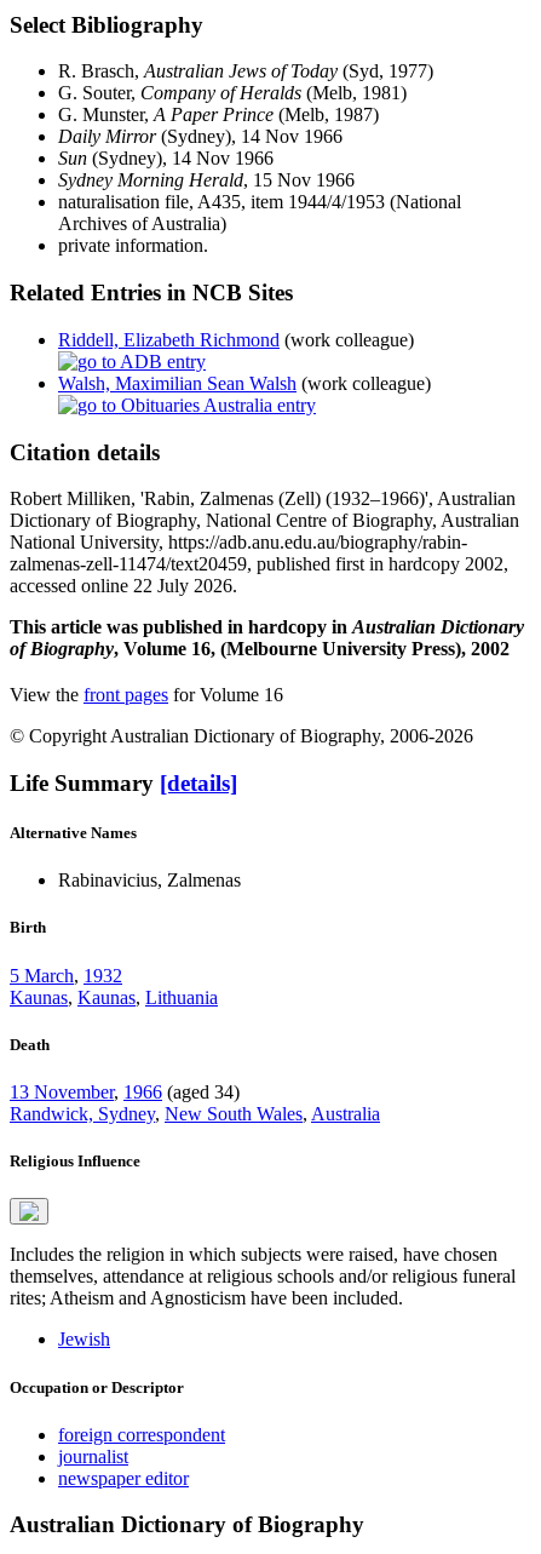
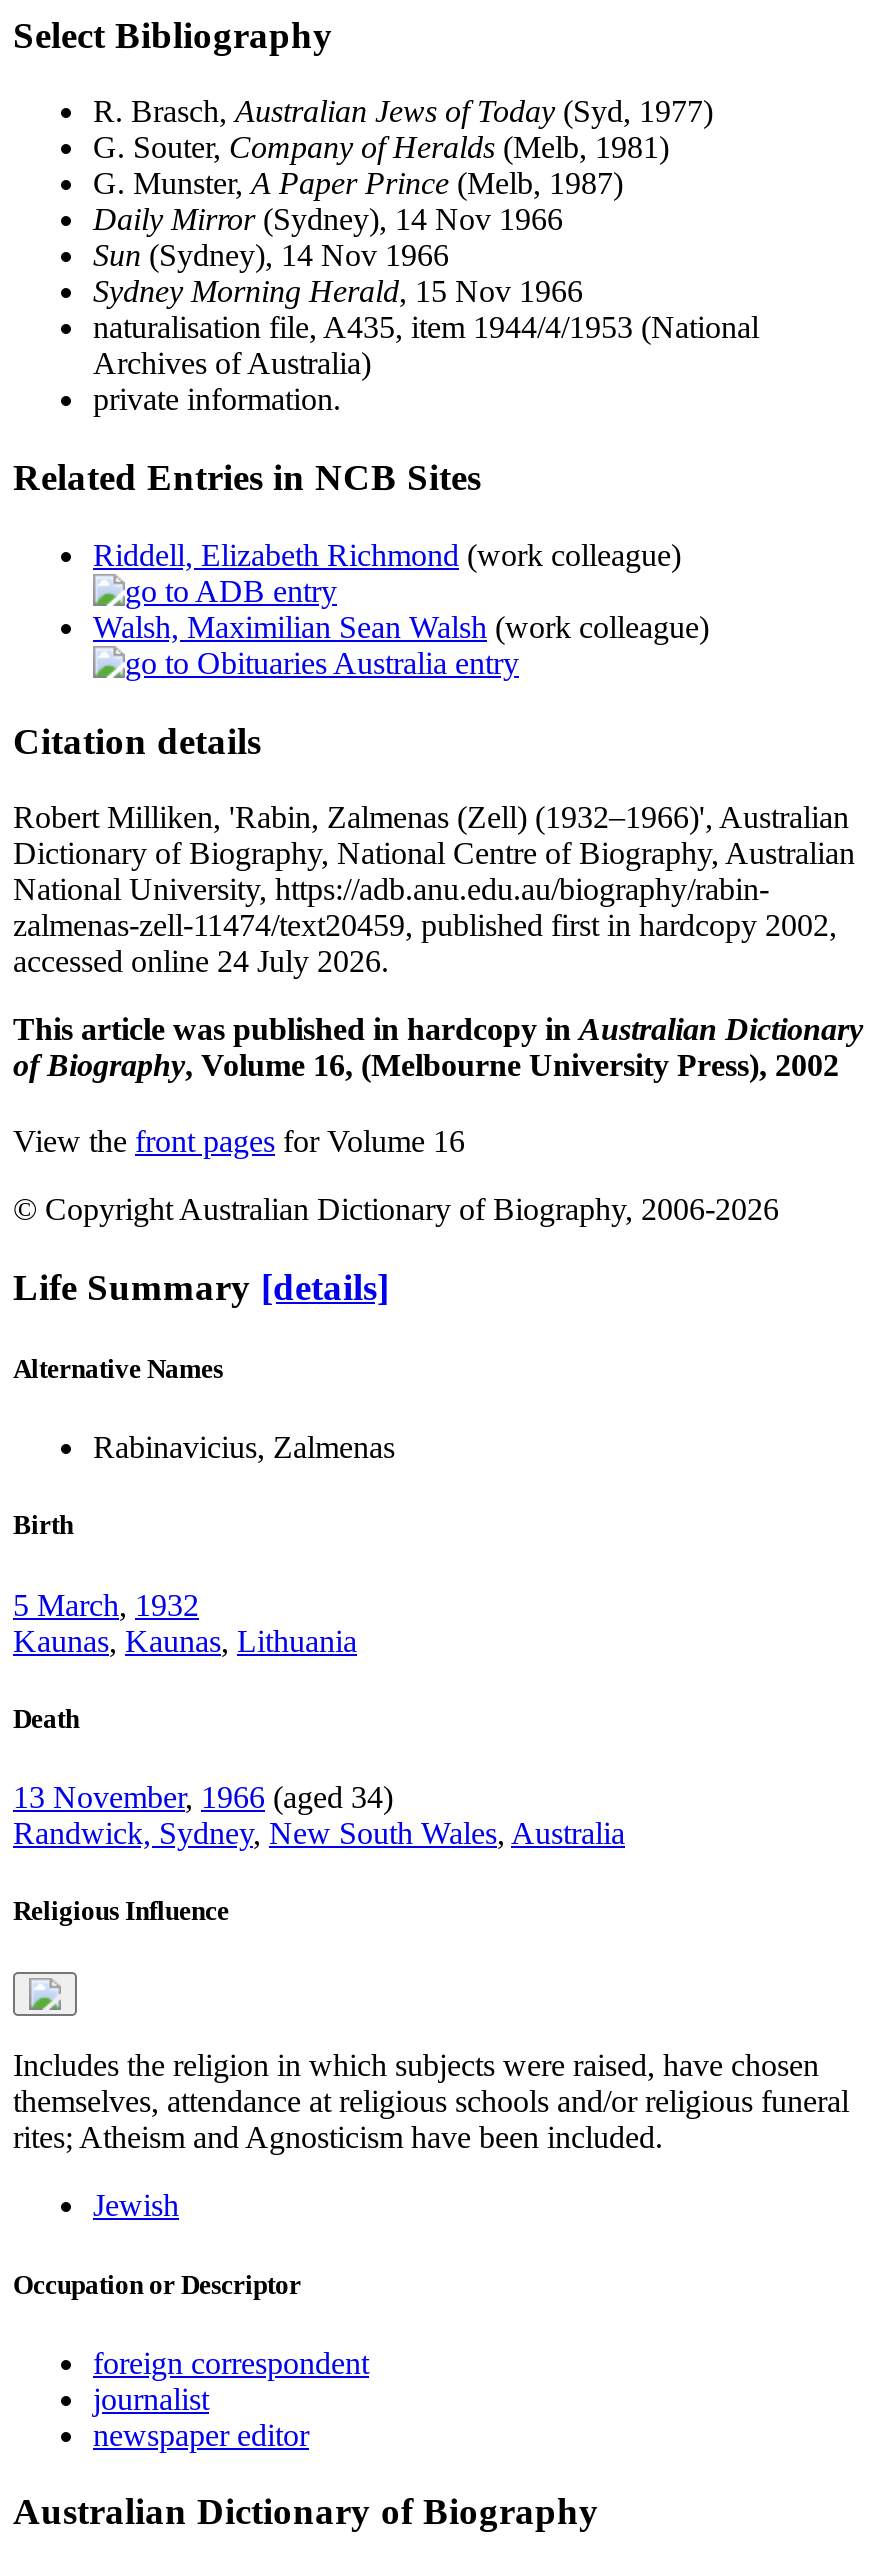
[10,576,237,596] accessed online 22 July 2026. -> [13,944,389,978] accessed online 24 July 2026.

